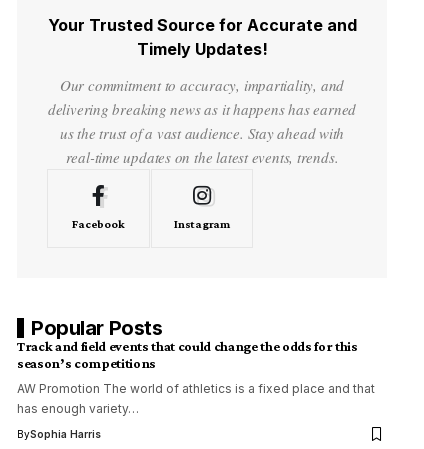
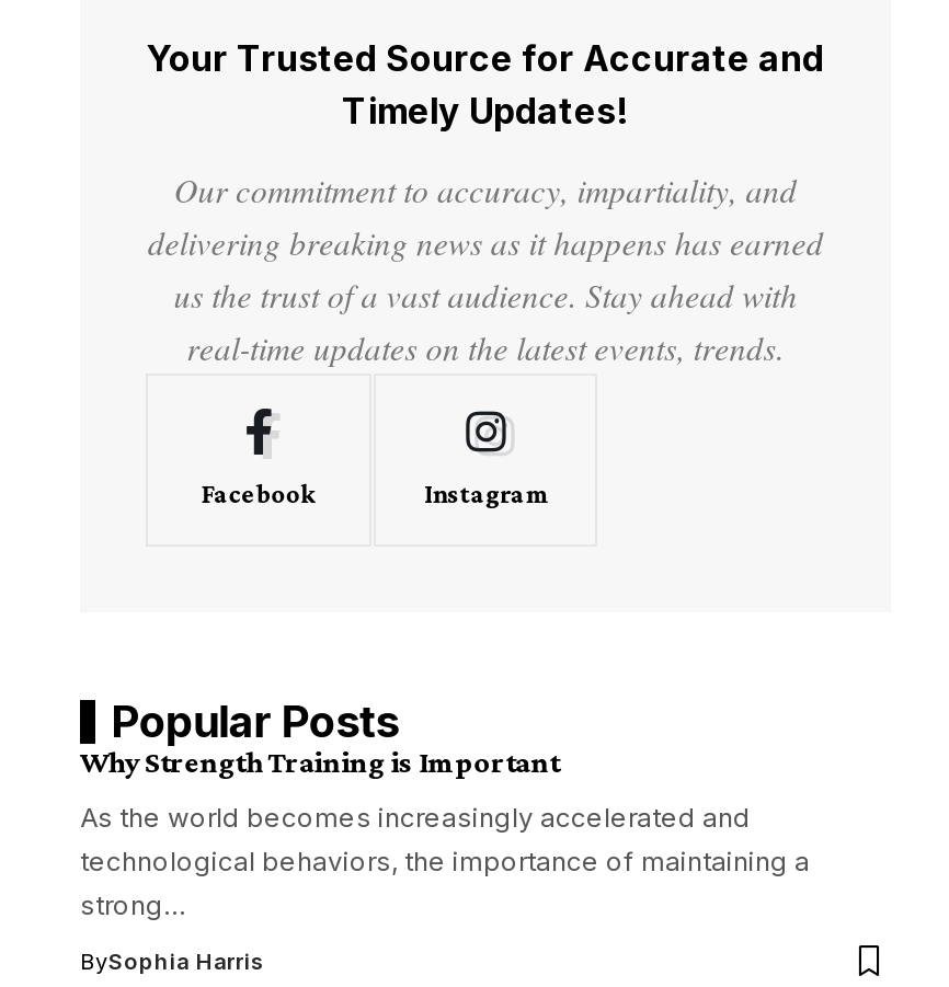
[17,338,358,371] Track and field events that could change the odds for this | season’s competitions -> [80,744,559,779] Why Strength Training is Important
[17,381,375,416] AW Promotion The world of athletics is a fixed place and that | has enough variety… -> [80,801,810,922] As the world becomes increasingly accelerated and | technological behaviors, the importance of maintaining a | strong…

